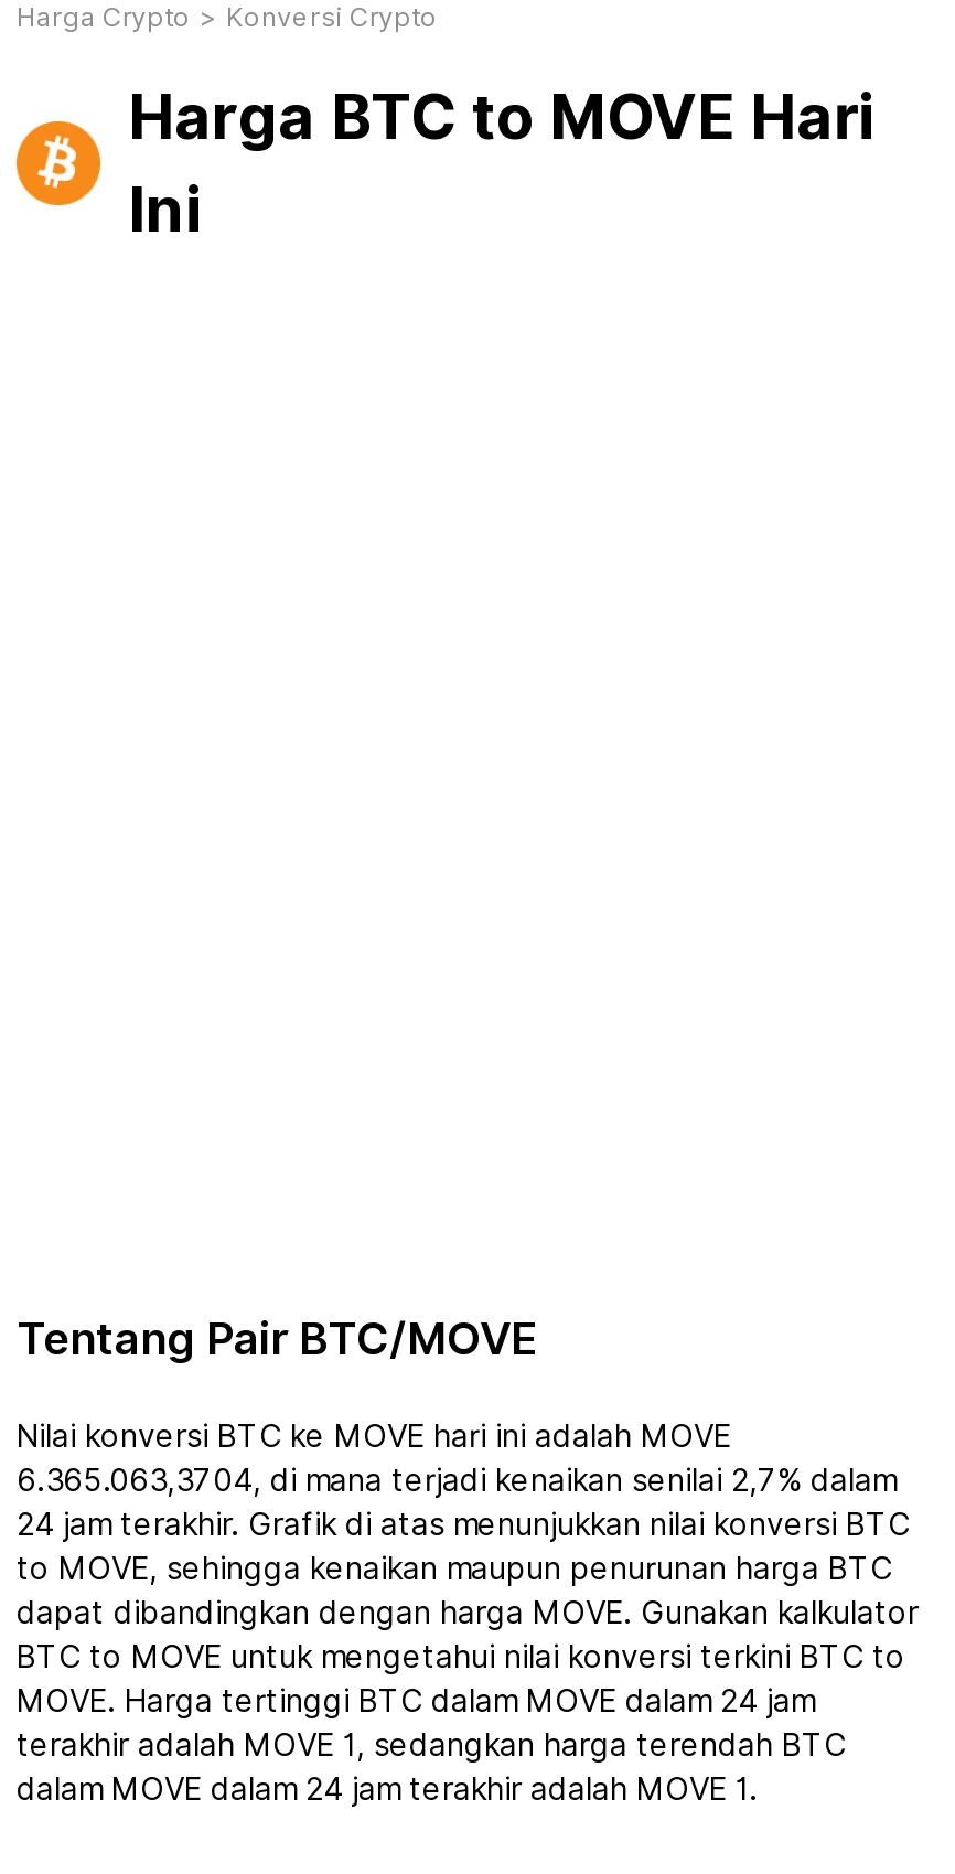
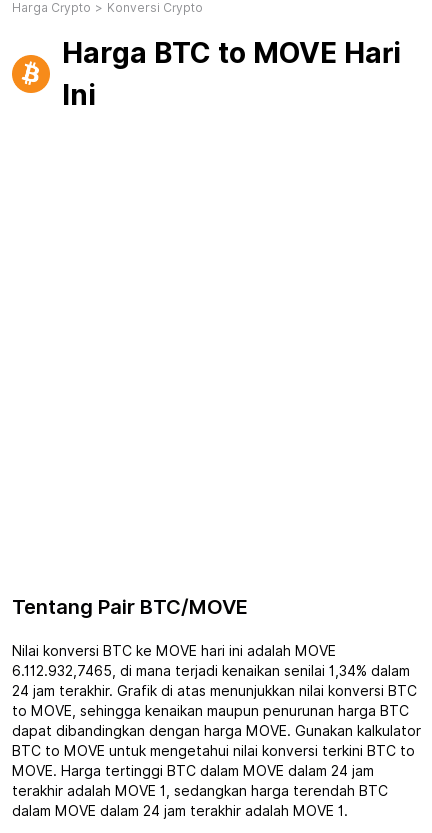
[17,1463,897,1498] 6.365.063,3704, di mana terjadi kenaikan senilai 2,7% dalam -> [12,663,410,679] 6.112.932,7465, di mana terjadi kenaikan senilai 1,34% dalam

